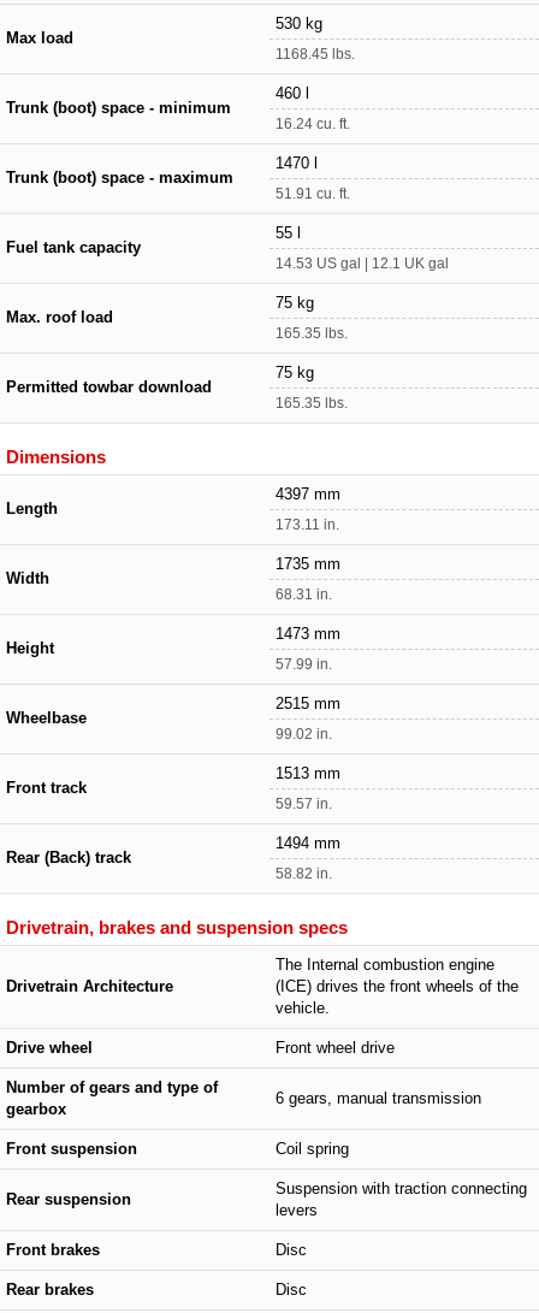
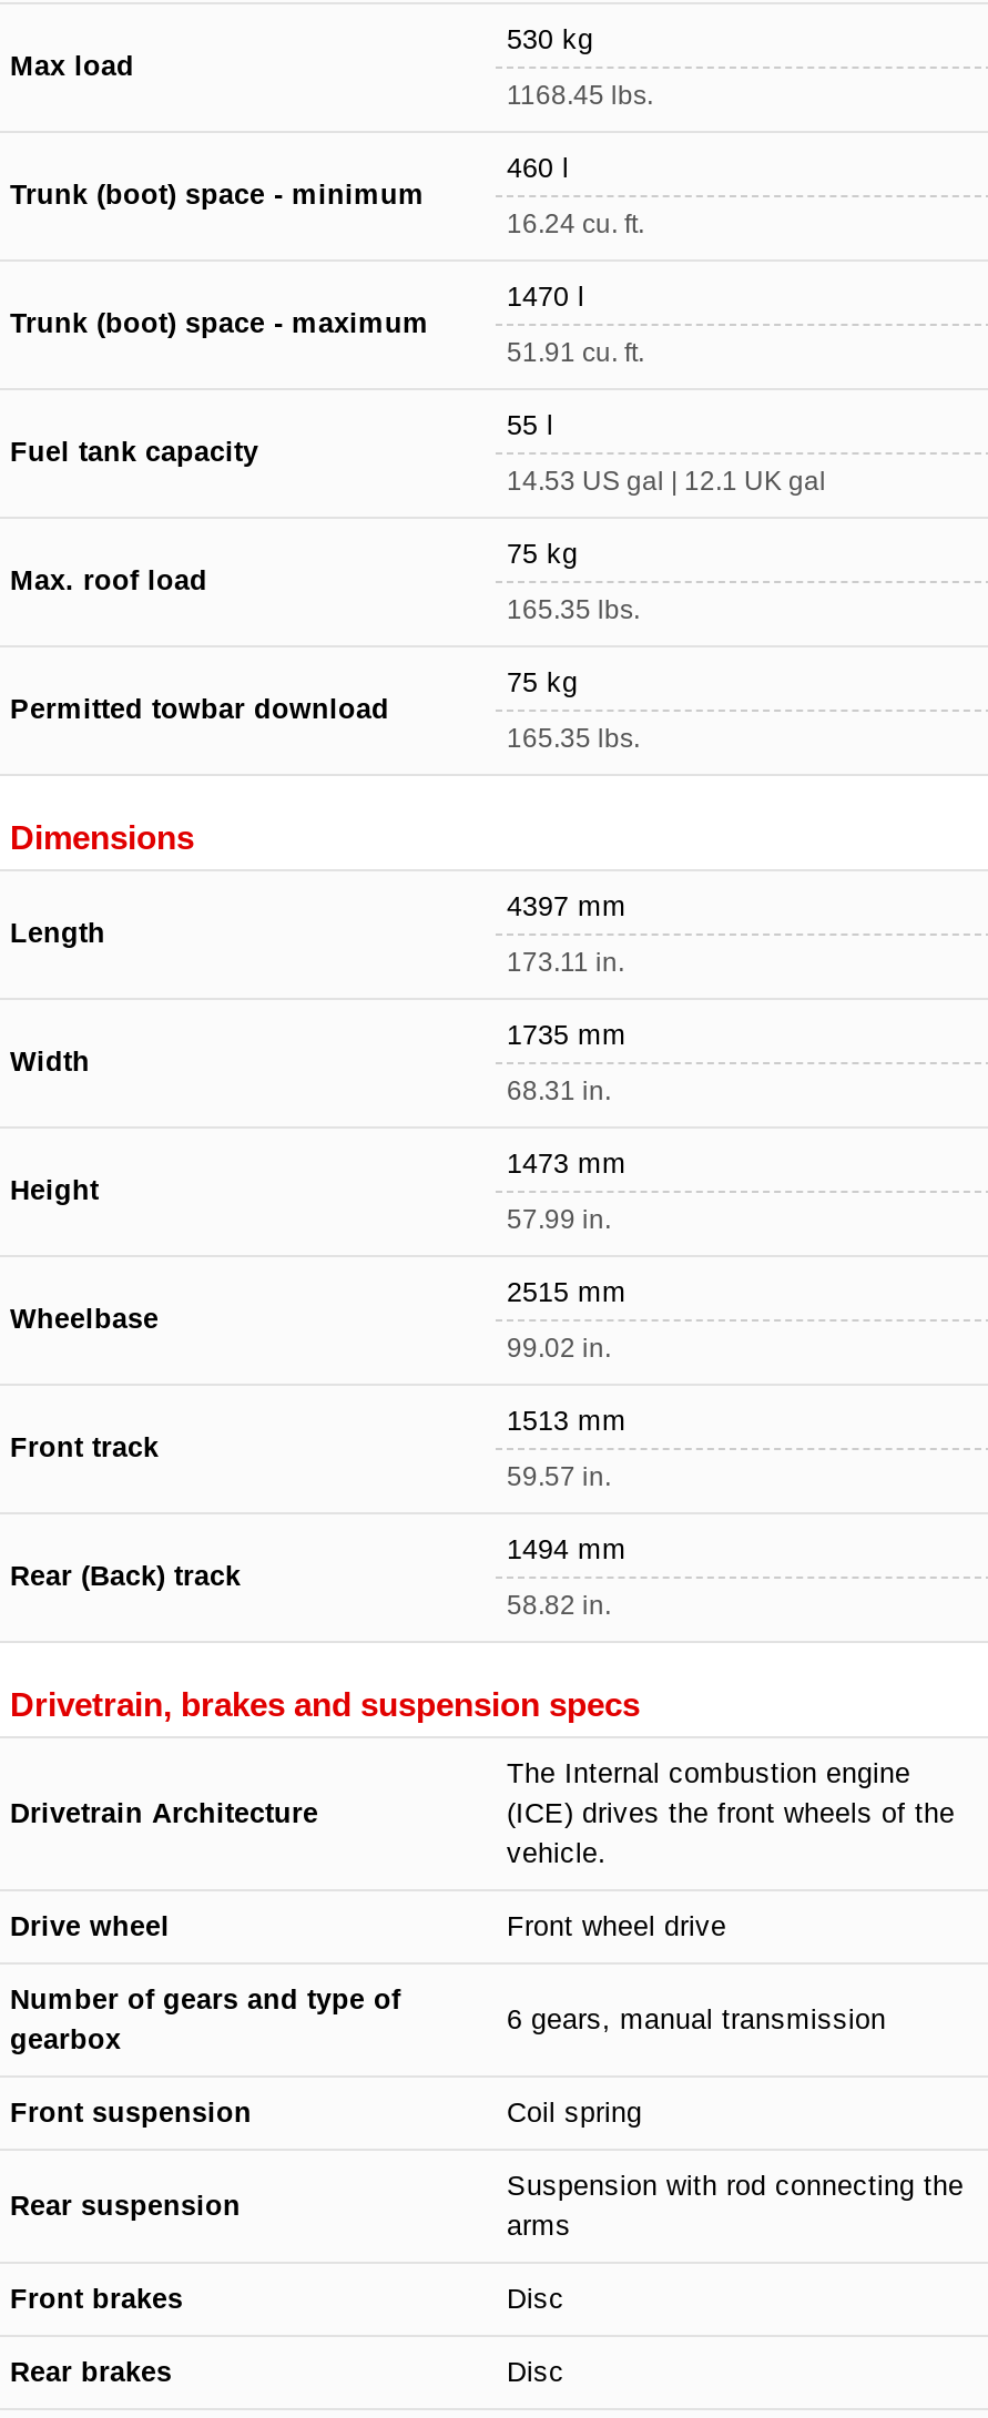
[276,1181,527,1220] Suspension with traction connecting | levers -> [507,2171,964,2242] Suspension with rod connecting the | arms

